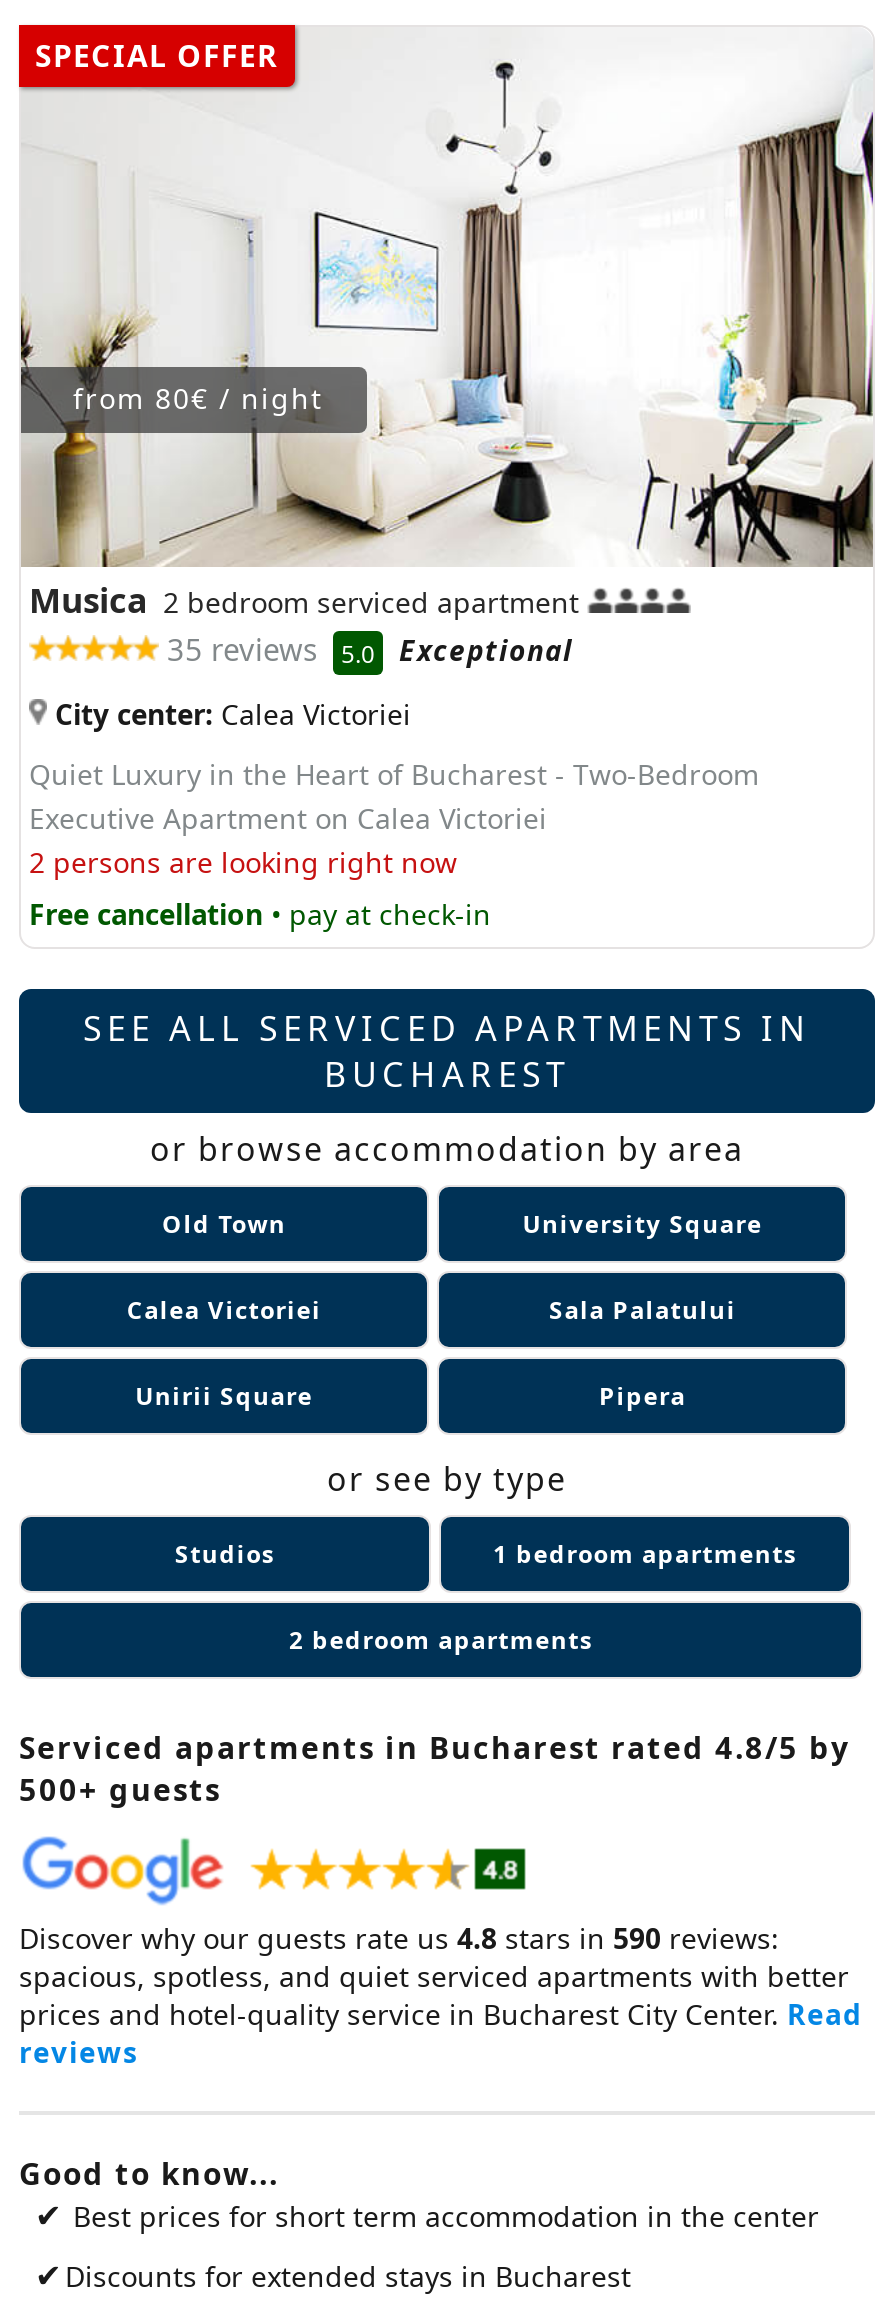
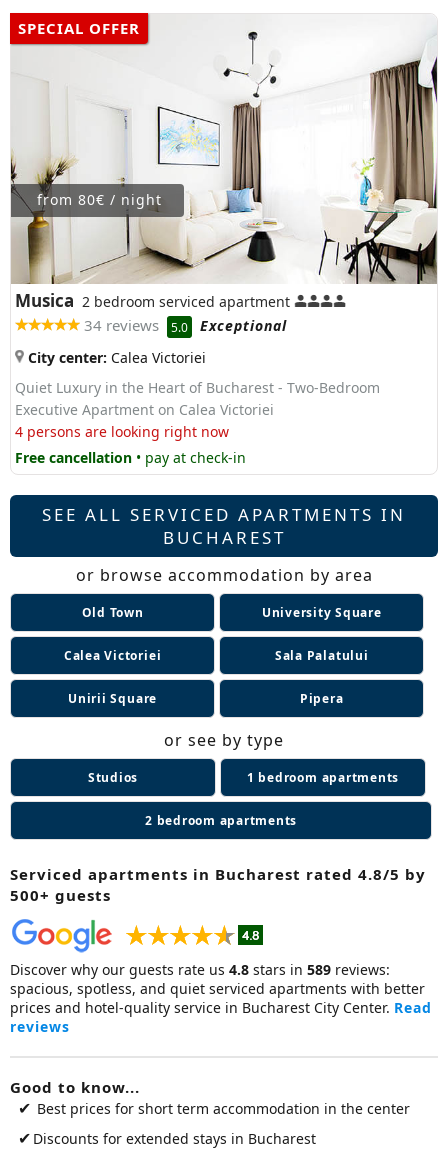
[167,628,573,670] 35 reviews 5.0 Exceptional -> [84,314,287,335] 34 reviews 5.0 Exceptional
[29,842,457,880] 2 persons are looking right now -> [15,421,229,440] 4 persons are looking right now
[19,1919,779,1957] Discover why our guests rate us 4.8 stars in 590 reviews: -> [10,960,390,979] Discover why our guests rate us 4.8 stars in 589 reviews:

